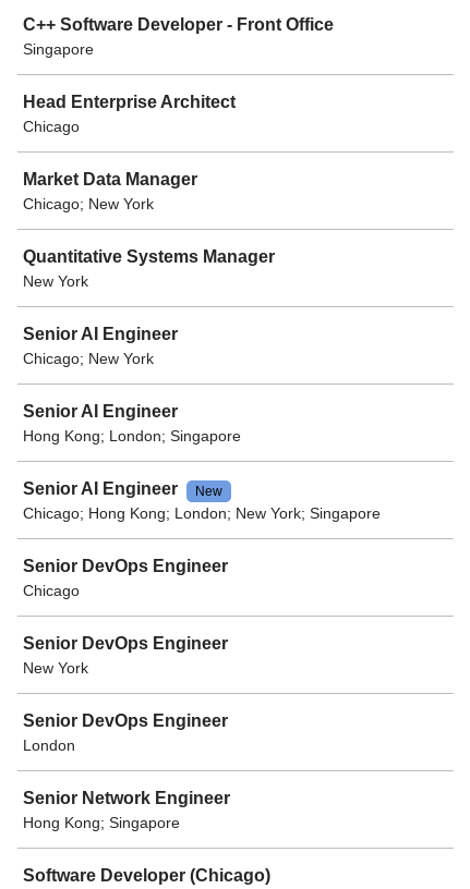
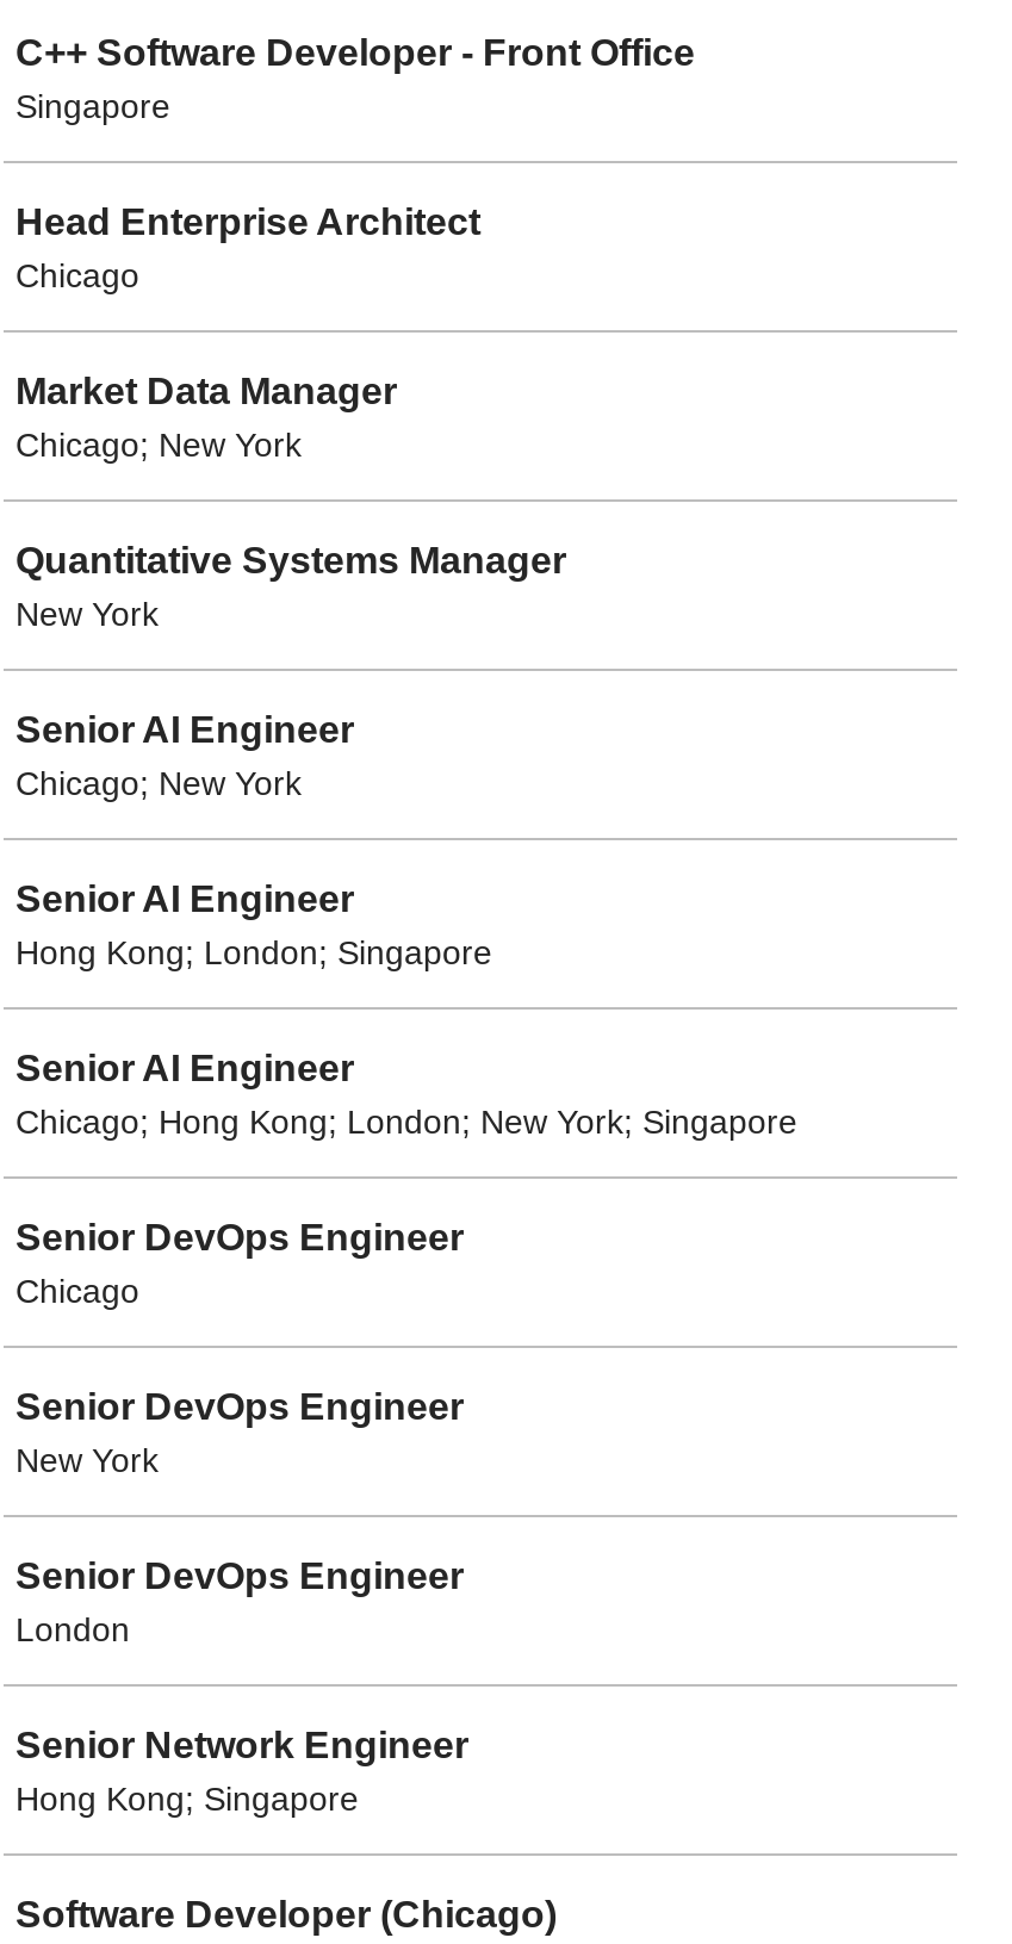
[195,484,222,499] New -> none

